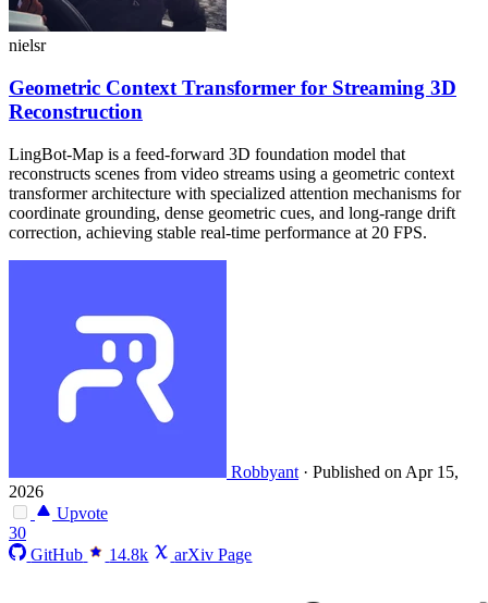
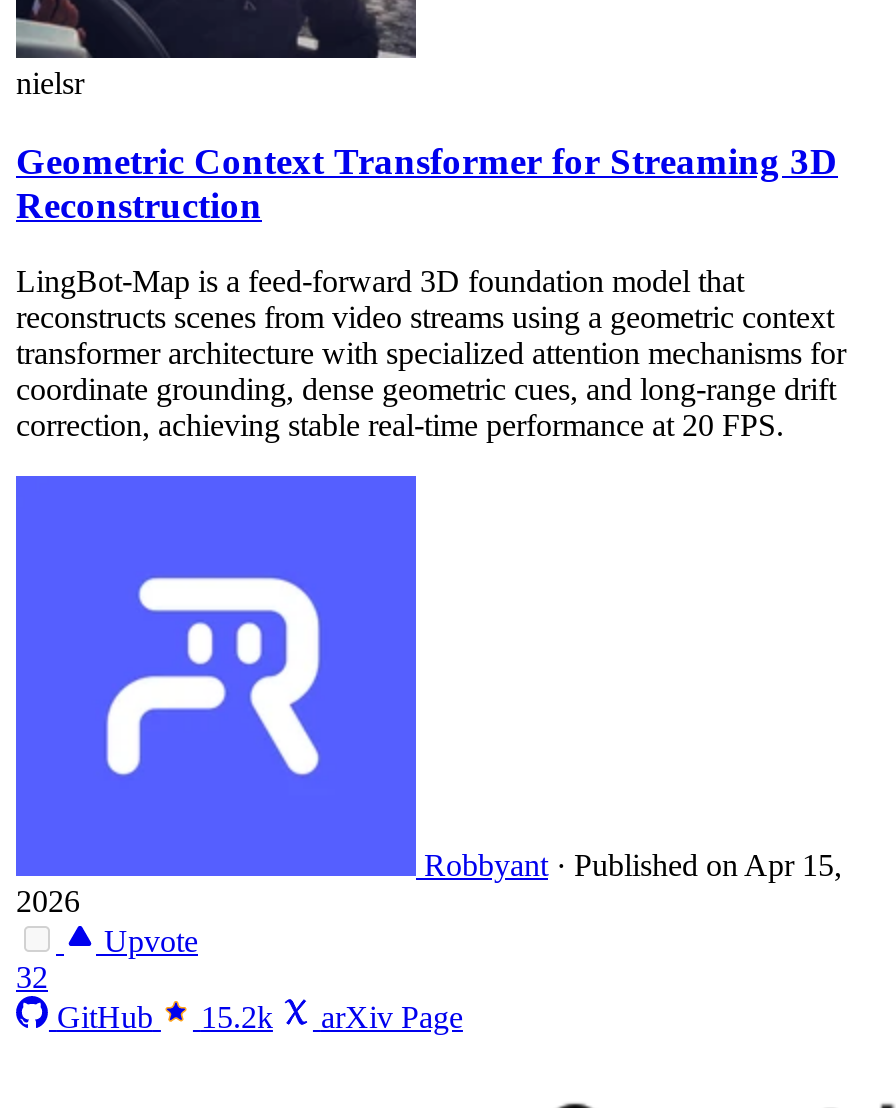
[9,523,26,542] 30 -> [16,961,48,995] 32
[31,545,252,563] GitHub 14.8k arXiv Page -> [57,1001,463,1035] GitHub 15.2k arXiv Page

